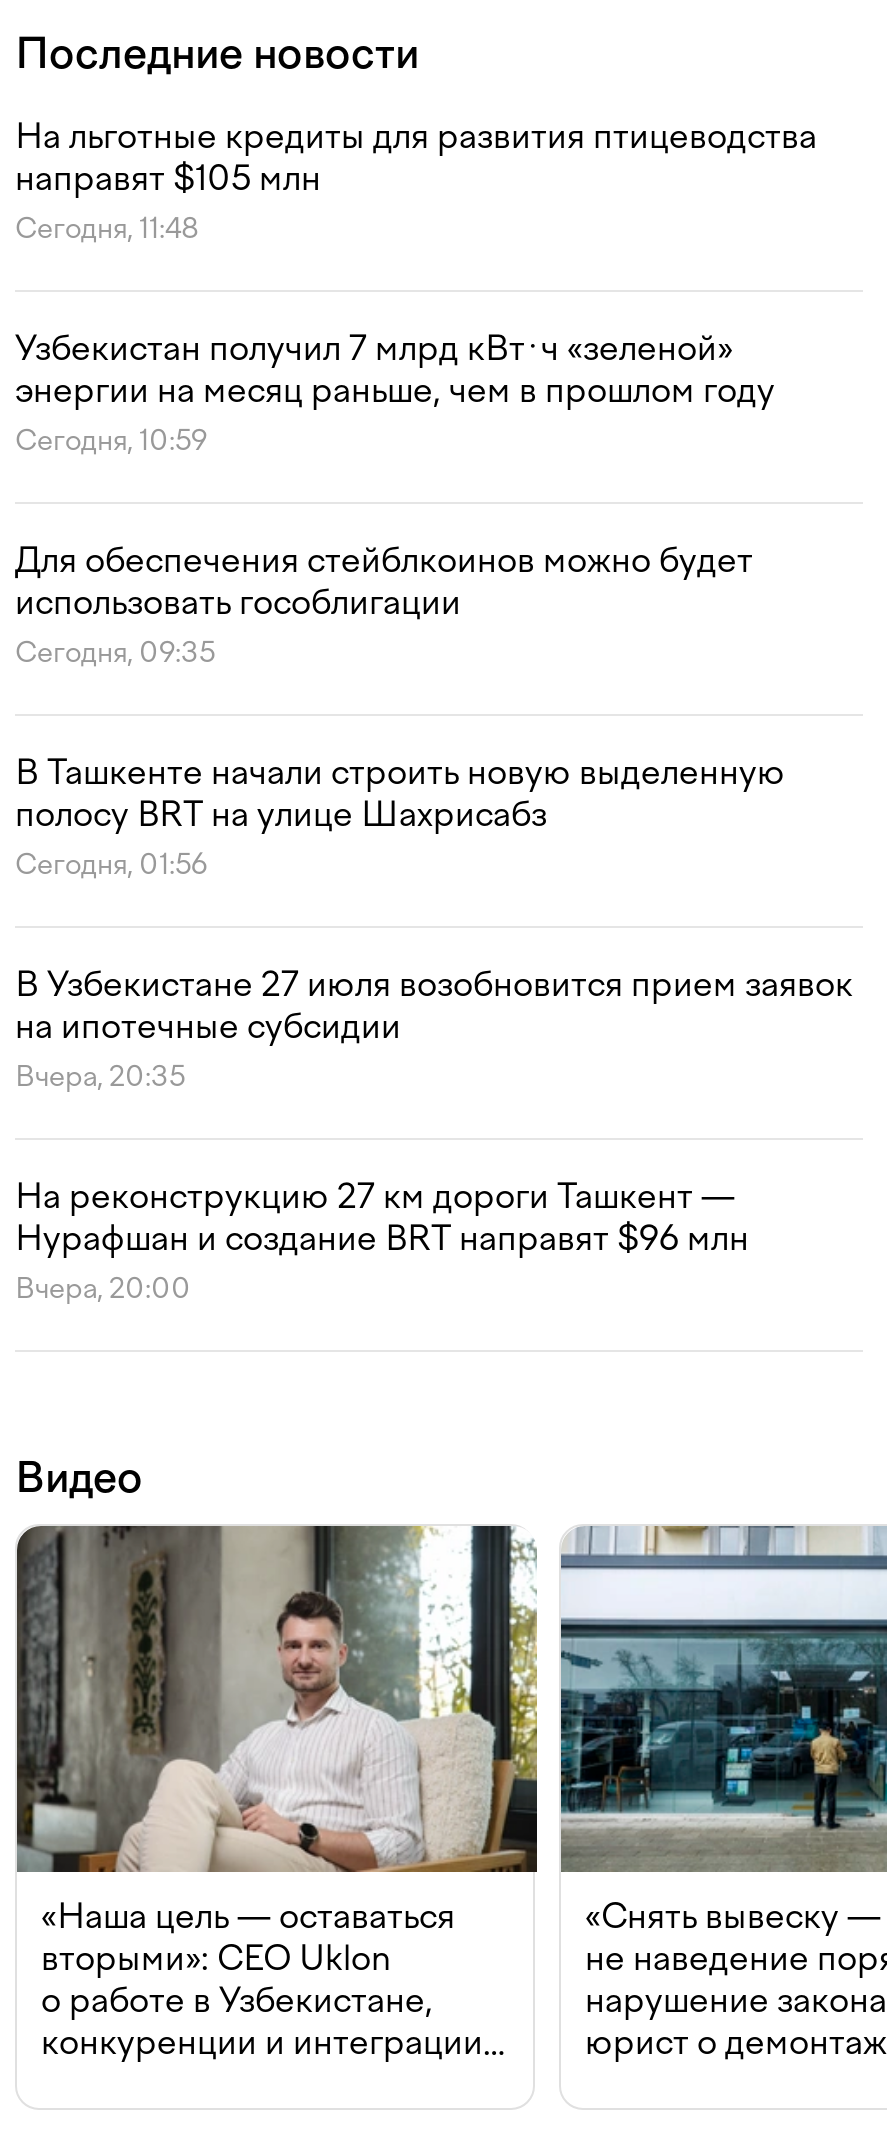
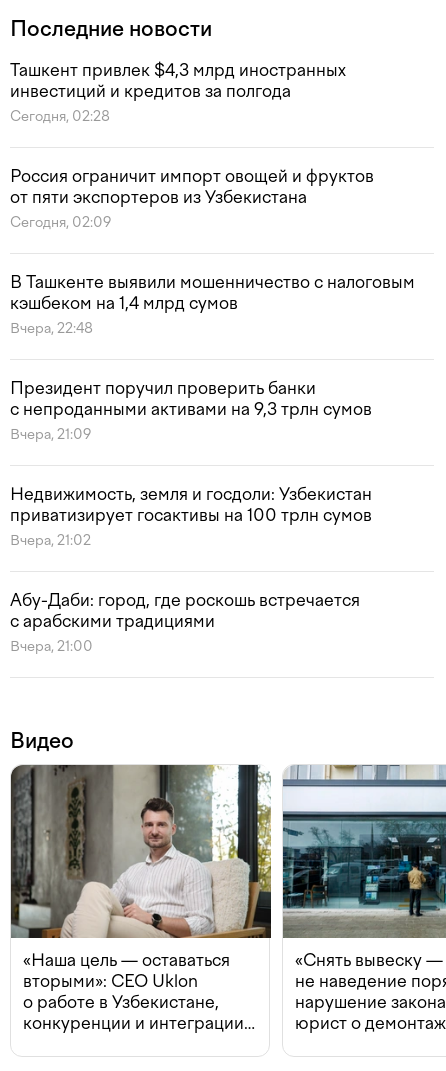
[15,117,817,247] На льготные кредиты для развития птицеводства | направят $105 млн | Сегодня, 11:48 -> [10,60,346,125] Ташкент привлек $4,3 млрд иностранных | инвестиций и кредитов за полгода | Сегодня, 02:28
[15,329,775,459] Узбекистан получил 7 млрд кВт·ч «зеленой» | энергии на месяц раньше, чем в прошлом году | Сегодня, 10:59 -> [10,166,374,231] Россия ограничит импорт овощей и фруктов | от пяти экспортеров из Узбекистана | Сегодня, 02:09
[15,541,753,671] Для обеспечения стейблкоинов можно будет | использовать гособлигации | Сегодня, 09:35 -> [10,272,415,337] В Ташкенте выявили мошенничество с налоговым | кэшбеком на 1,4 млрд сумов | Вчера, 22:48
[15,753,785,883] В Ташкенте начали строить новую выделенную | полосу BRT на улице Шахрисабз | Сегодня, 01:56 -> [10,378,372,443] Президент поручил проверить банки | с непроданными активами на 9,3 трлн сумов | Вчера, 21:09
[15,965,853,1095] В Узбекистане 27 июля возобновится прием заявок | на ипотечные субсидии | Вчера, 20:35 -> [10,484,372,549] Недвижимость, земля и госдоли: Узбекистан | приватизирует госактивы на 100 трлн сумов | Вчера, 21:02
[15,1177,749,1307] На реконструкцию 27 км дороги Ташкент — | Нурафшан и создание BRT направят $96 млн | Вчера, 20:00 -> [10,590,360,655] Абу-Даби: город, где роскошь встречается | с арабскими традициями | Вчера, 21:00

